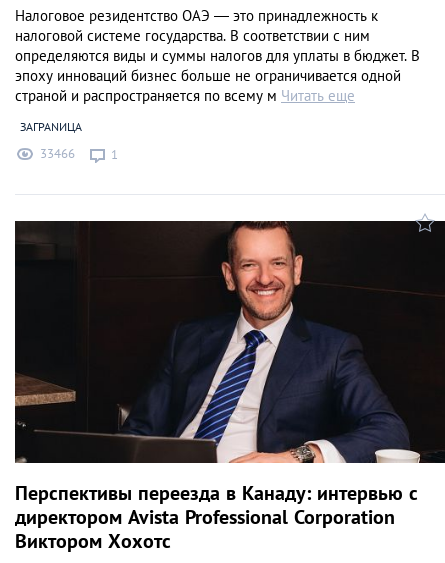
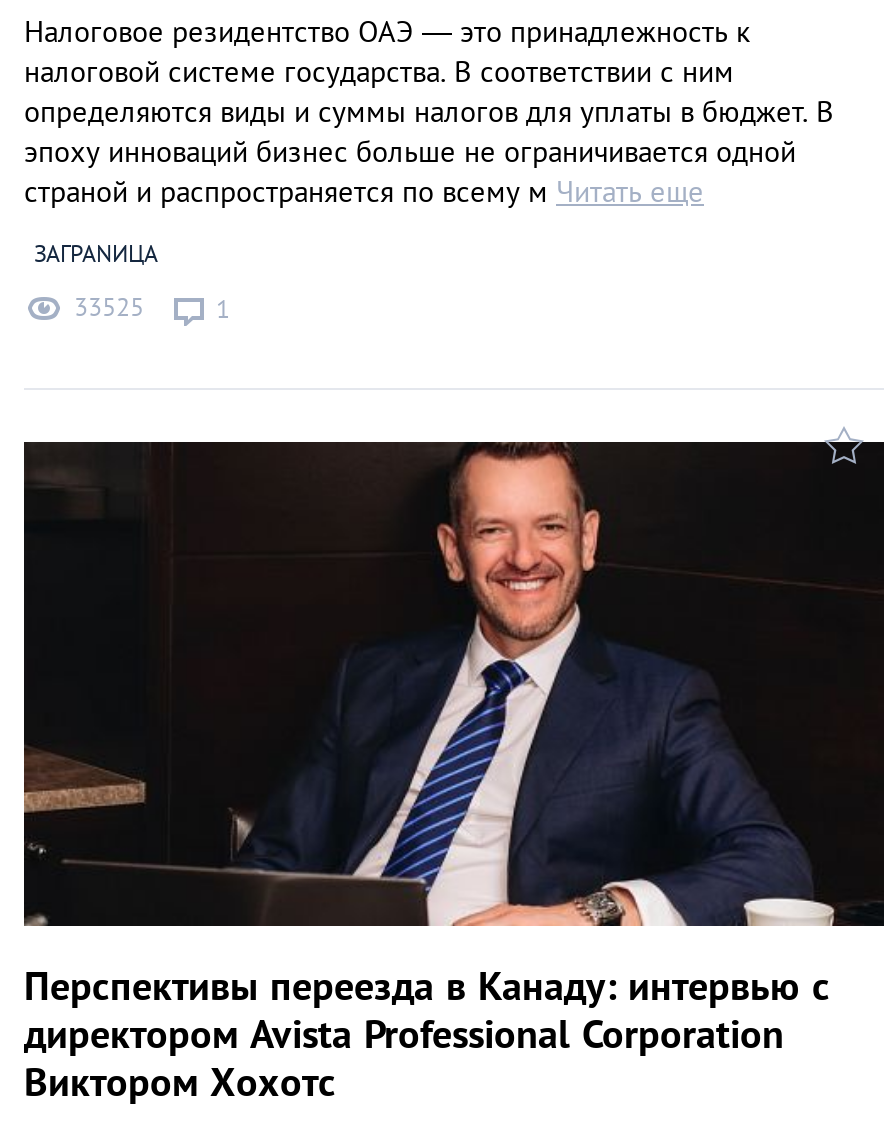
[40,145,75,162] 33466 -> [74,290,144,324] 33525

